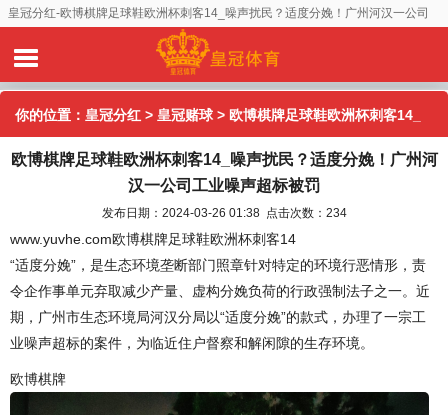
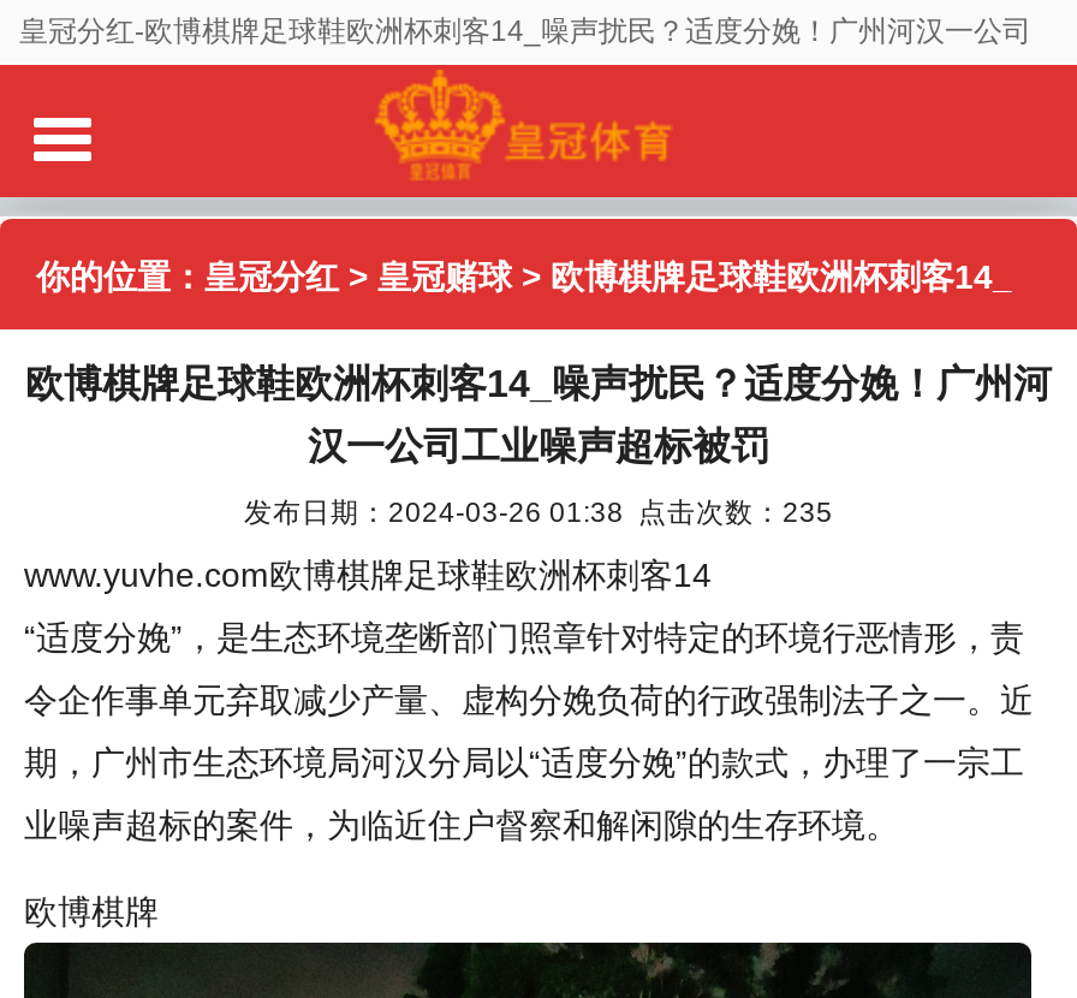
[101,206,346,219] 发布日期：2024-03-26 01:38 点击次数：234 -> [244,495,833,527] 发布日期：2024-03-26 01:38 点击次数：235

